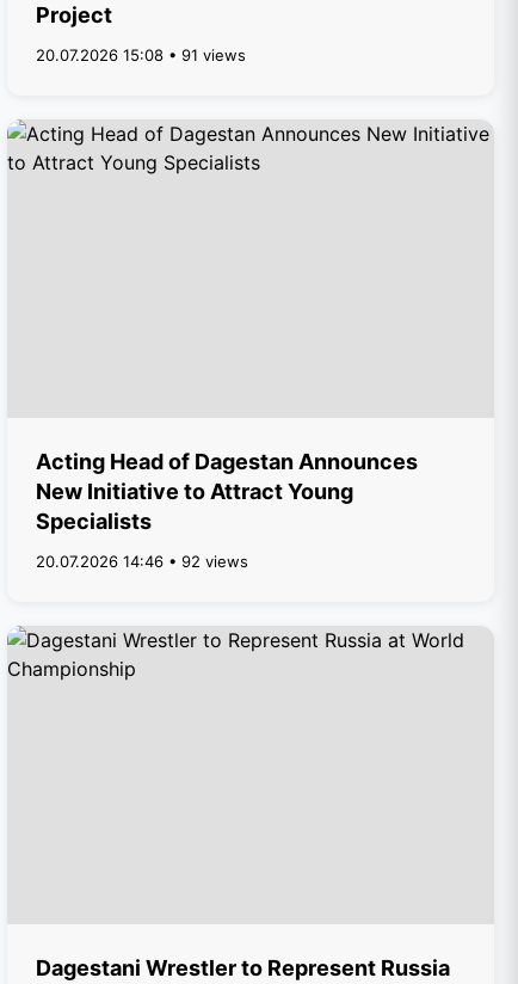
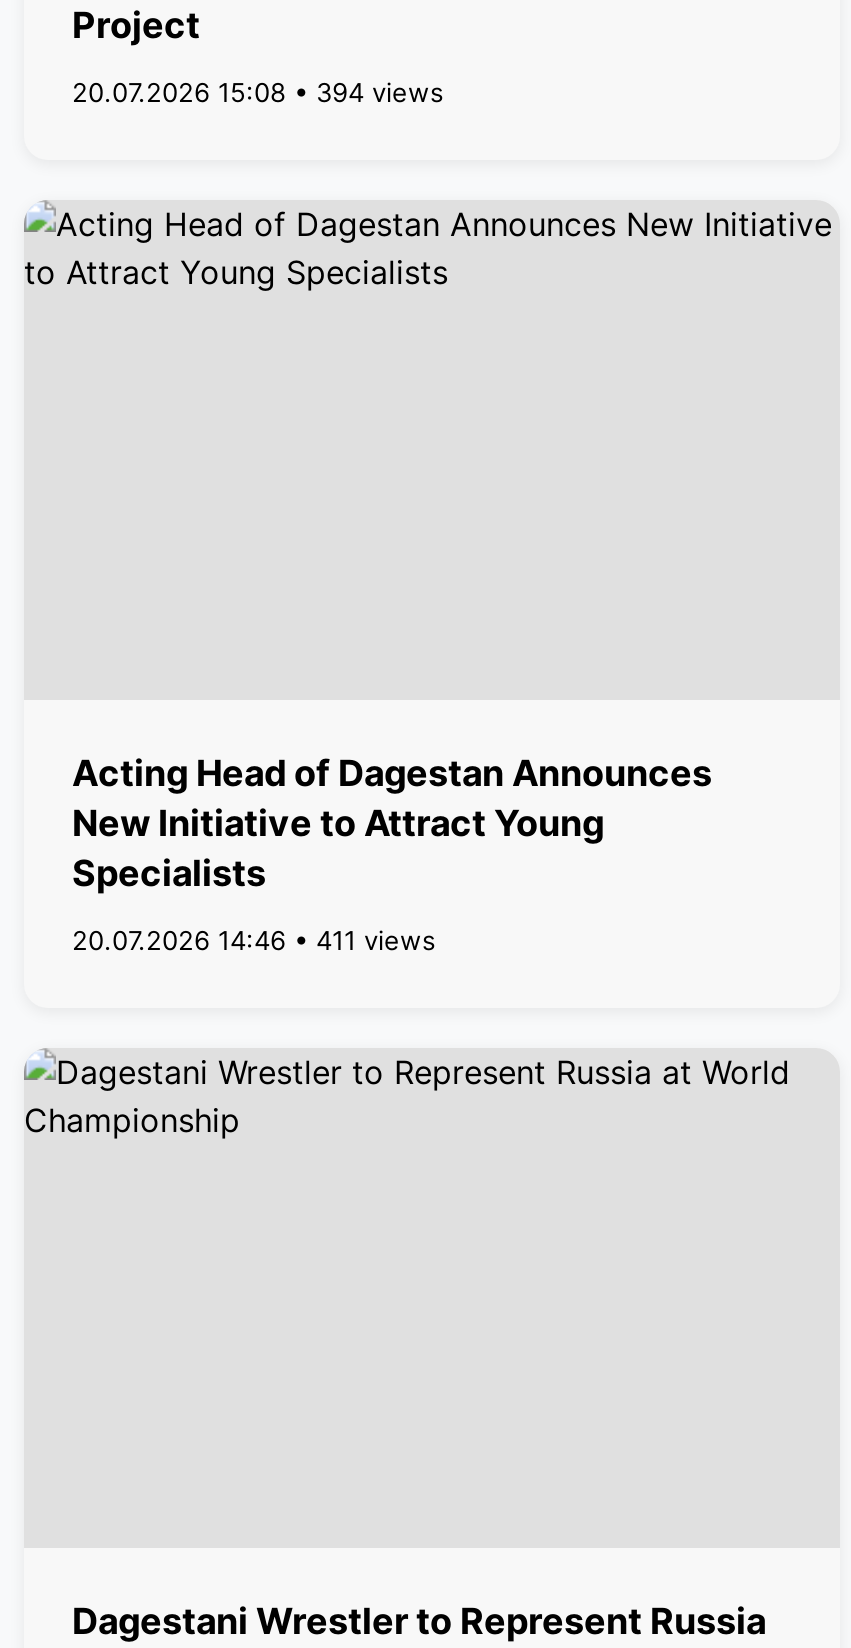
[36,45,246,64] 20.07.2026 15:08 • 91 views -> [72,76,444,108] 20.07.2026 15:08 • 394 views
[36,552,248,571] 20.07.2026 14:46 • 92 views -> [72,924,436,956] 20.07.2026 14:46 • 411 views

